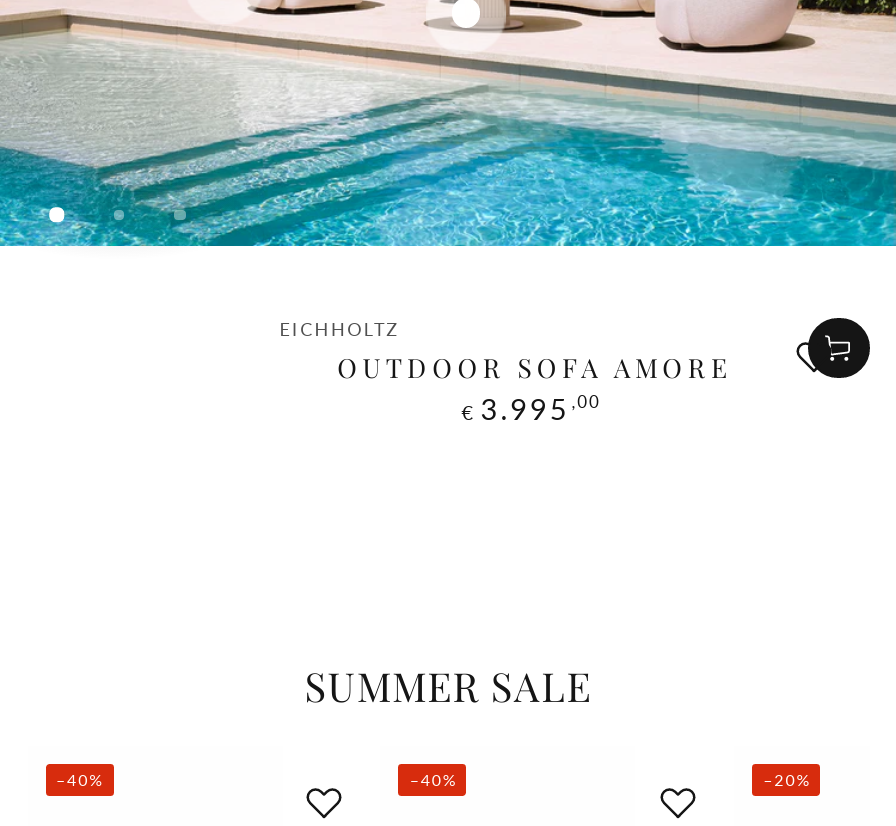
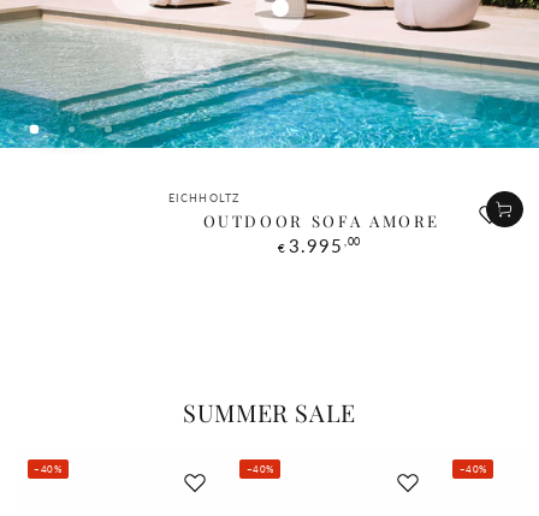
[763,770,810,790] –20% -> [459,463,487,475] –40%

